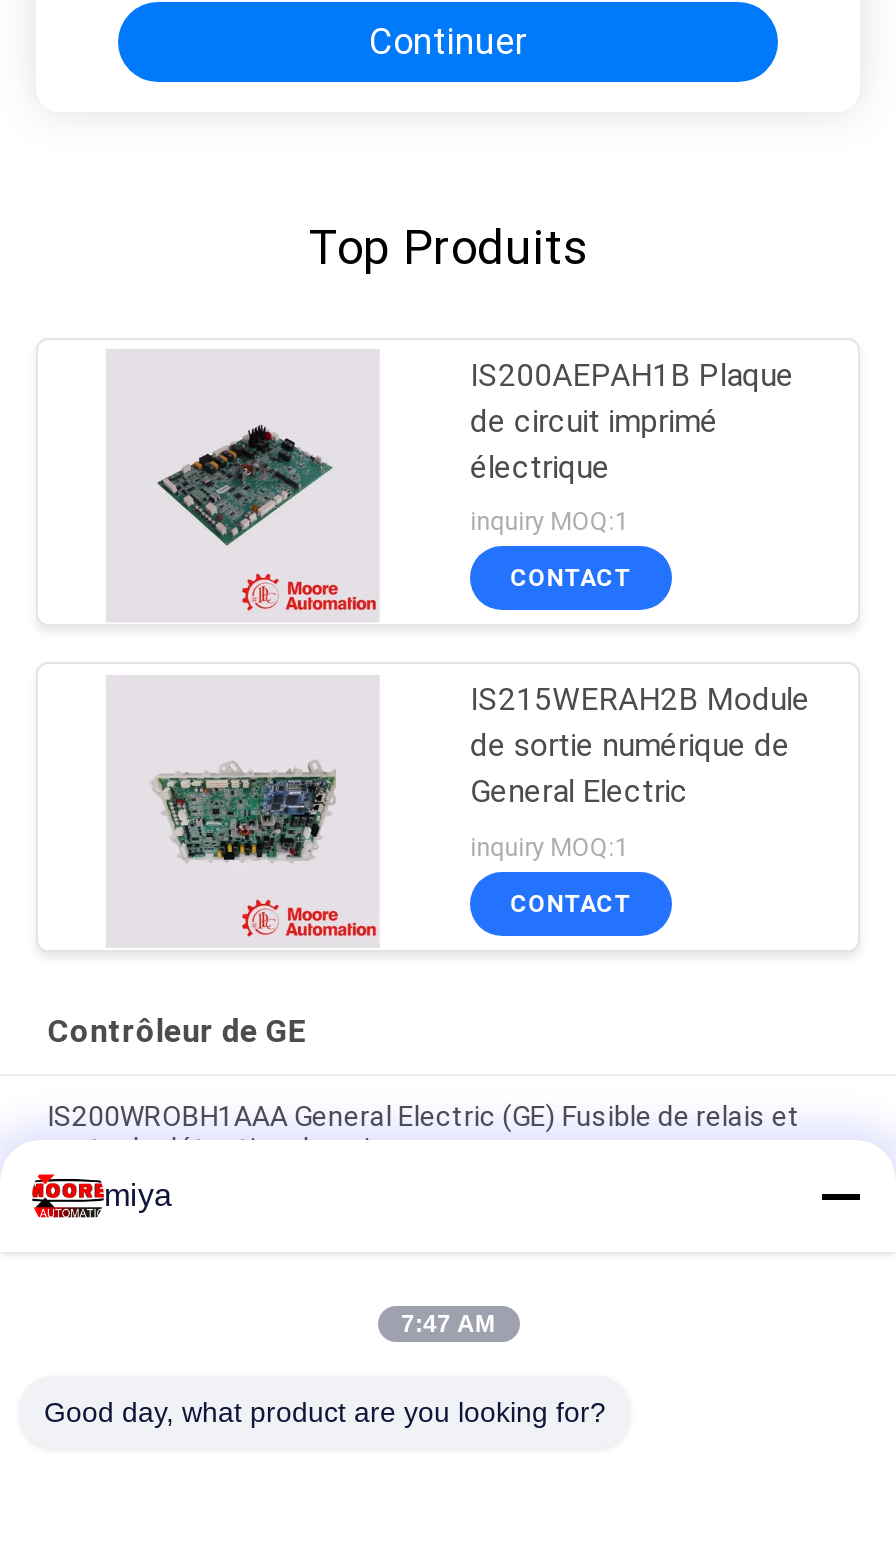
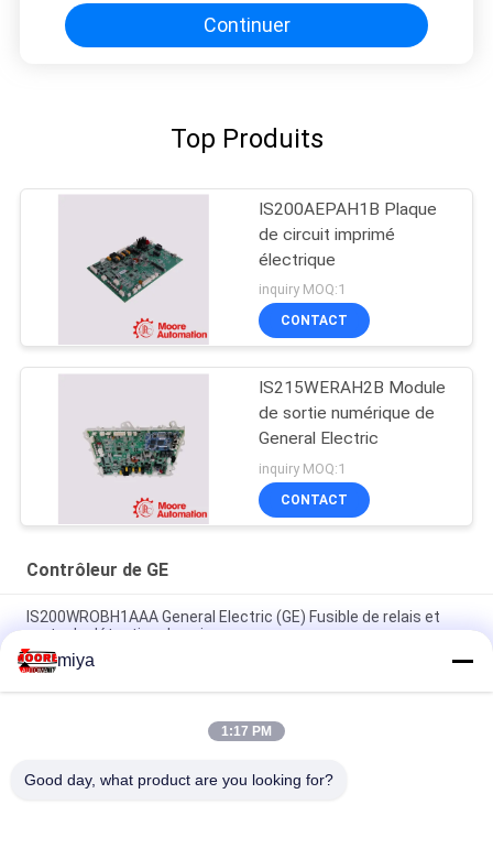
[401,1310,495,1338] 7:47 AM -> [221,724,272,739] 1:17 PM

